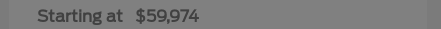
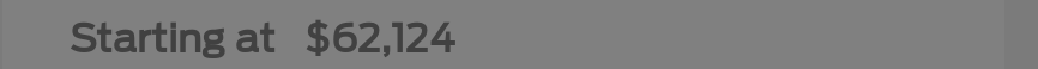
[37,7,199,26] Starting at $59,974 -> [70,17,455,63] Starting at $62,124

